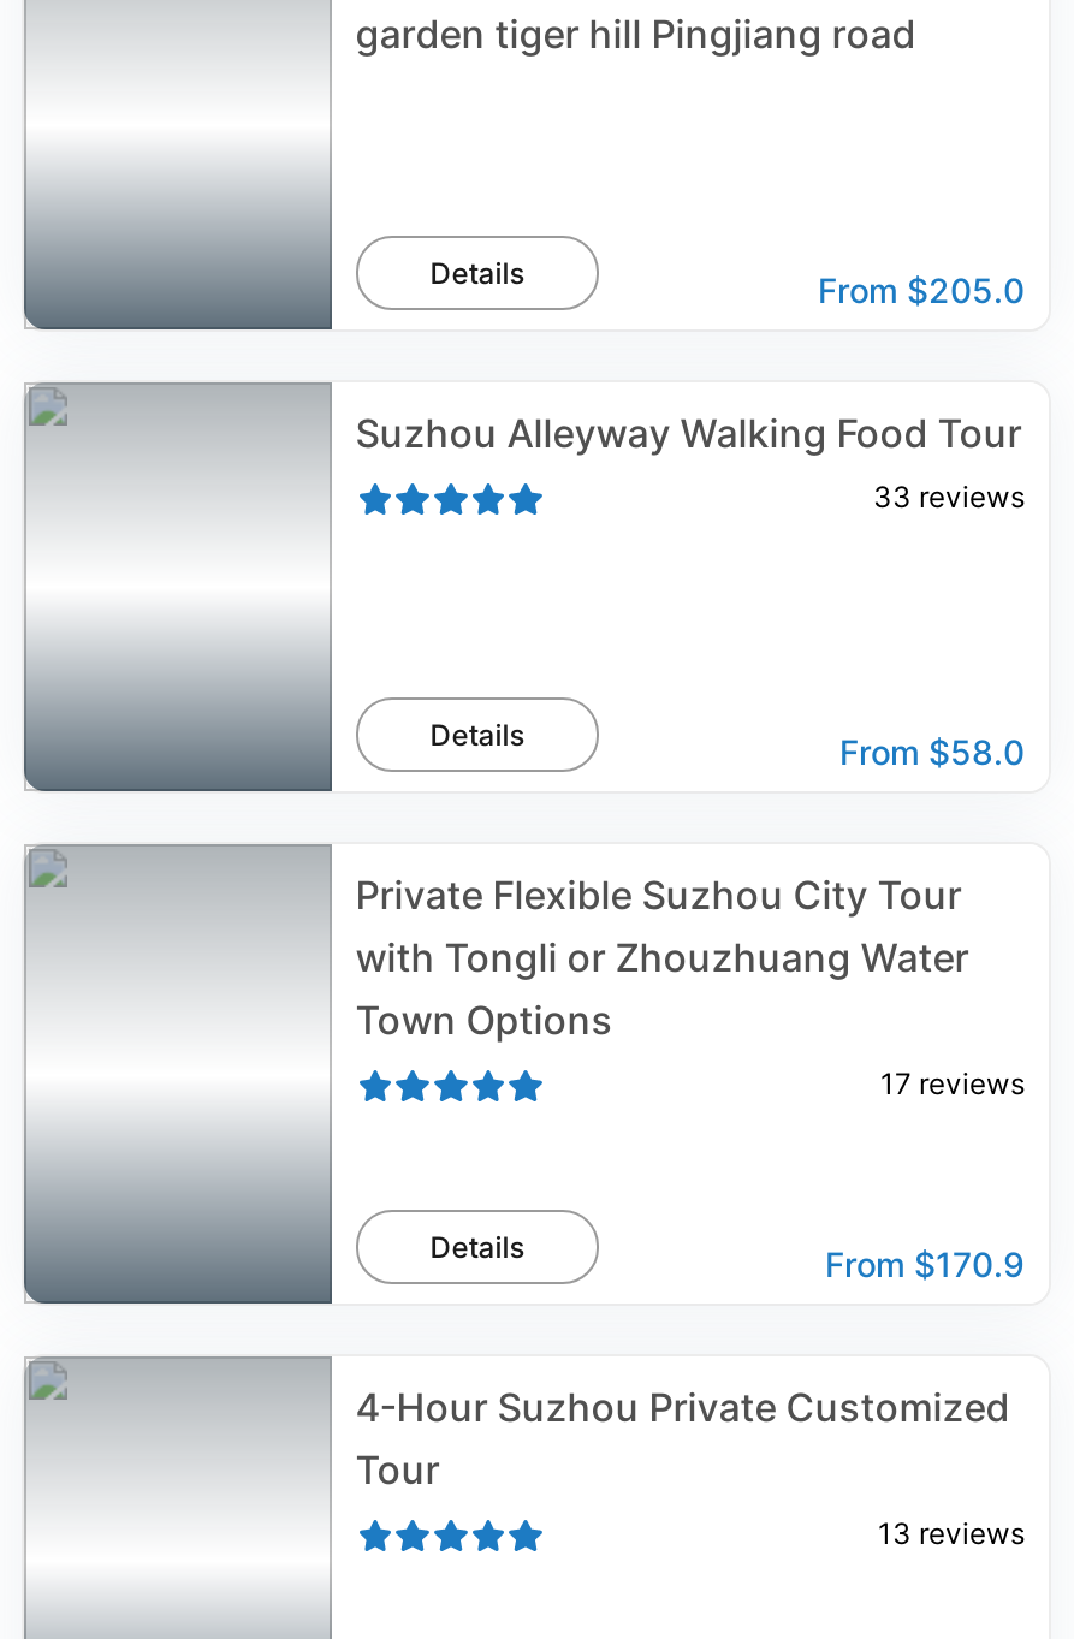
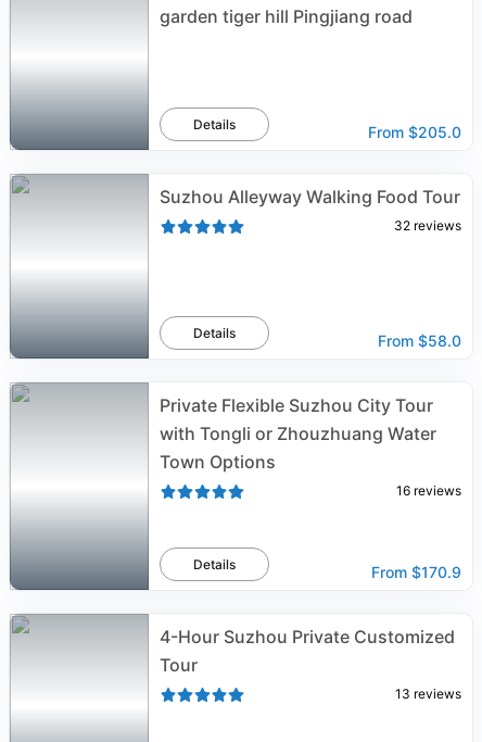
[873,479,1025,515] 33 reviews -> [394,217,461,234] 32 reviews
[880,1066,1025,1102] 17 reviews -> [396,483,461,499] 16 reviews

